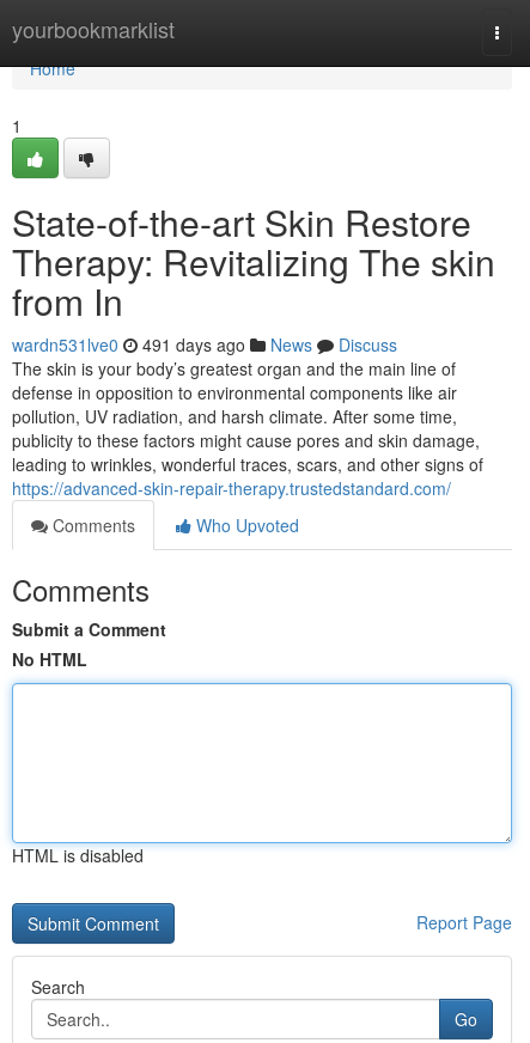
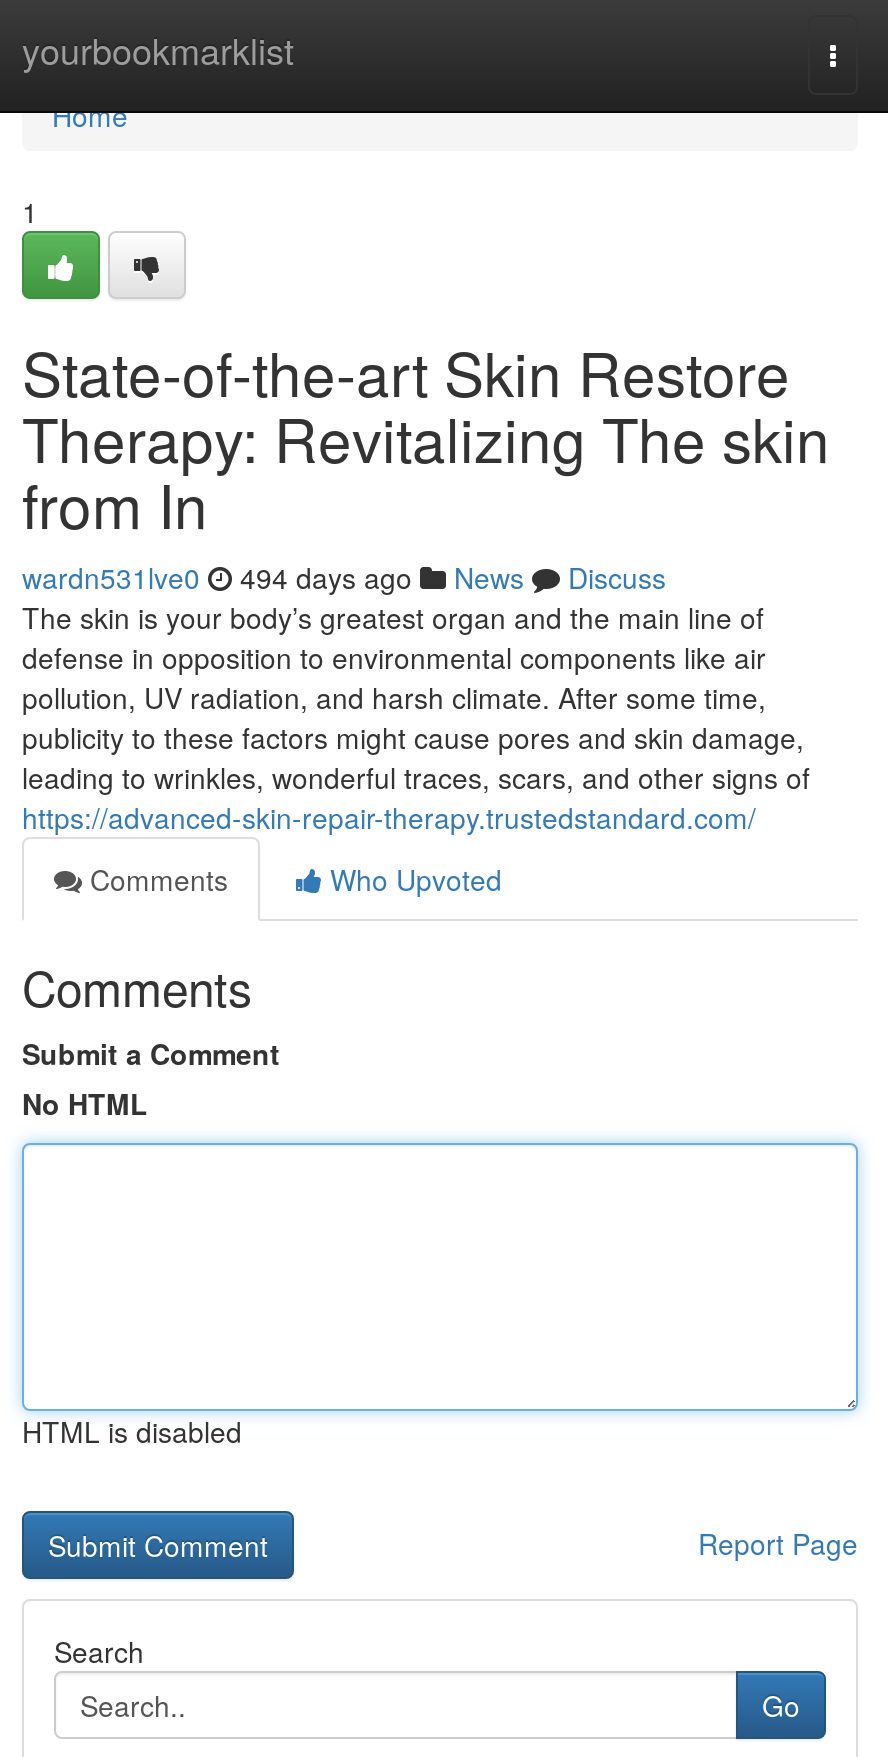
[12,333,397,356] wardn531lve0 491 days ago News Discuss -> [22,557,666,597] wardn531lve0 494 days ago News Discuss

